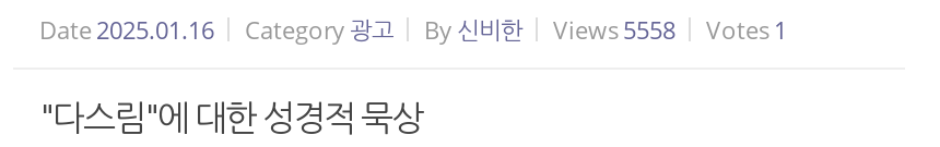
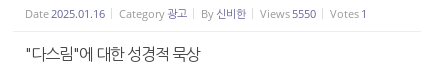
[39,14,787,47] Date 2025.01.16 Category 광고 By 신비한 Views 5558 Votes 1 -> [25,6,367,21] Date 2025.01.16 Category 광고 By 신비한 Views 5550 Votes 1

